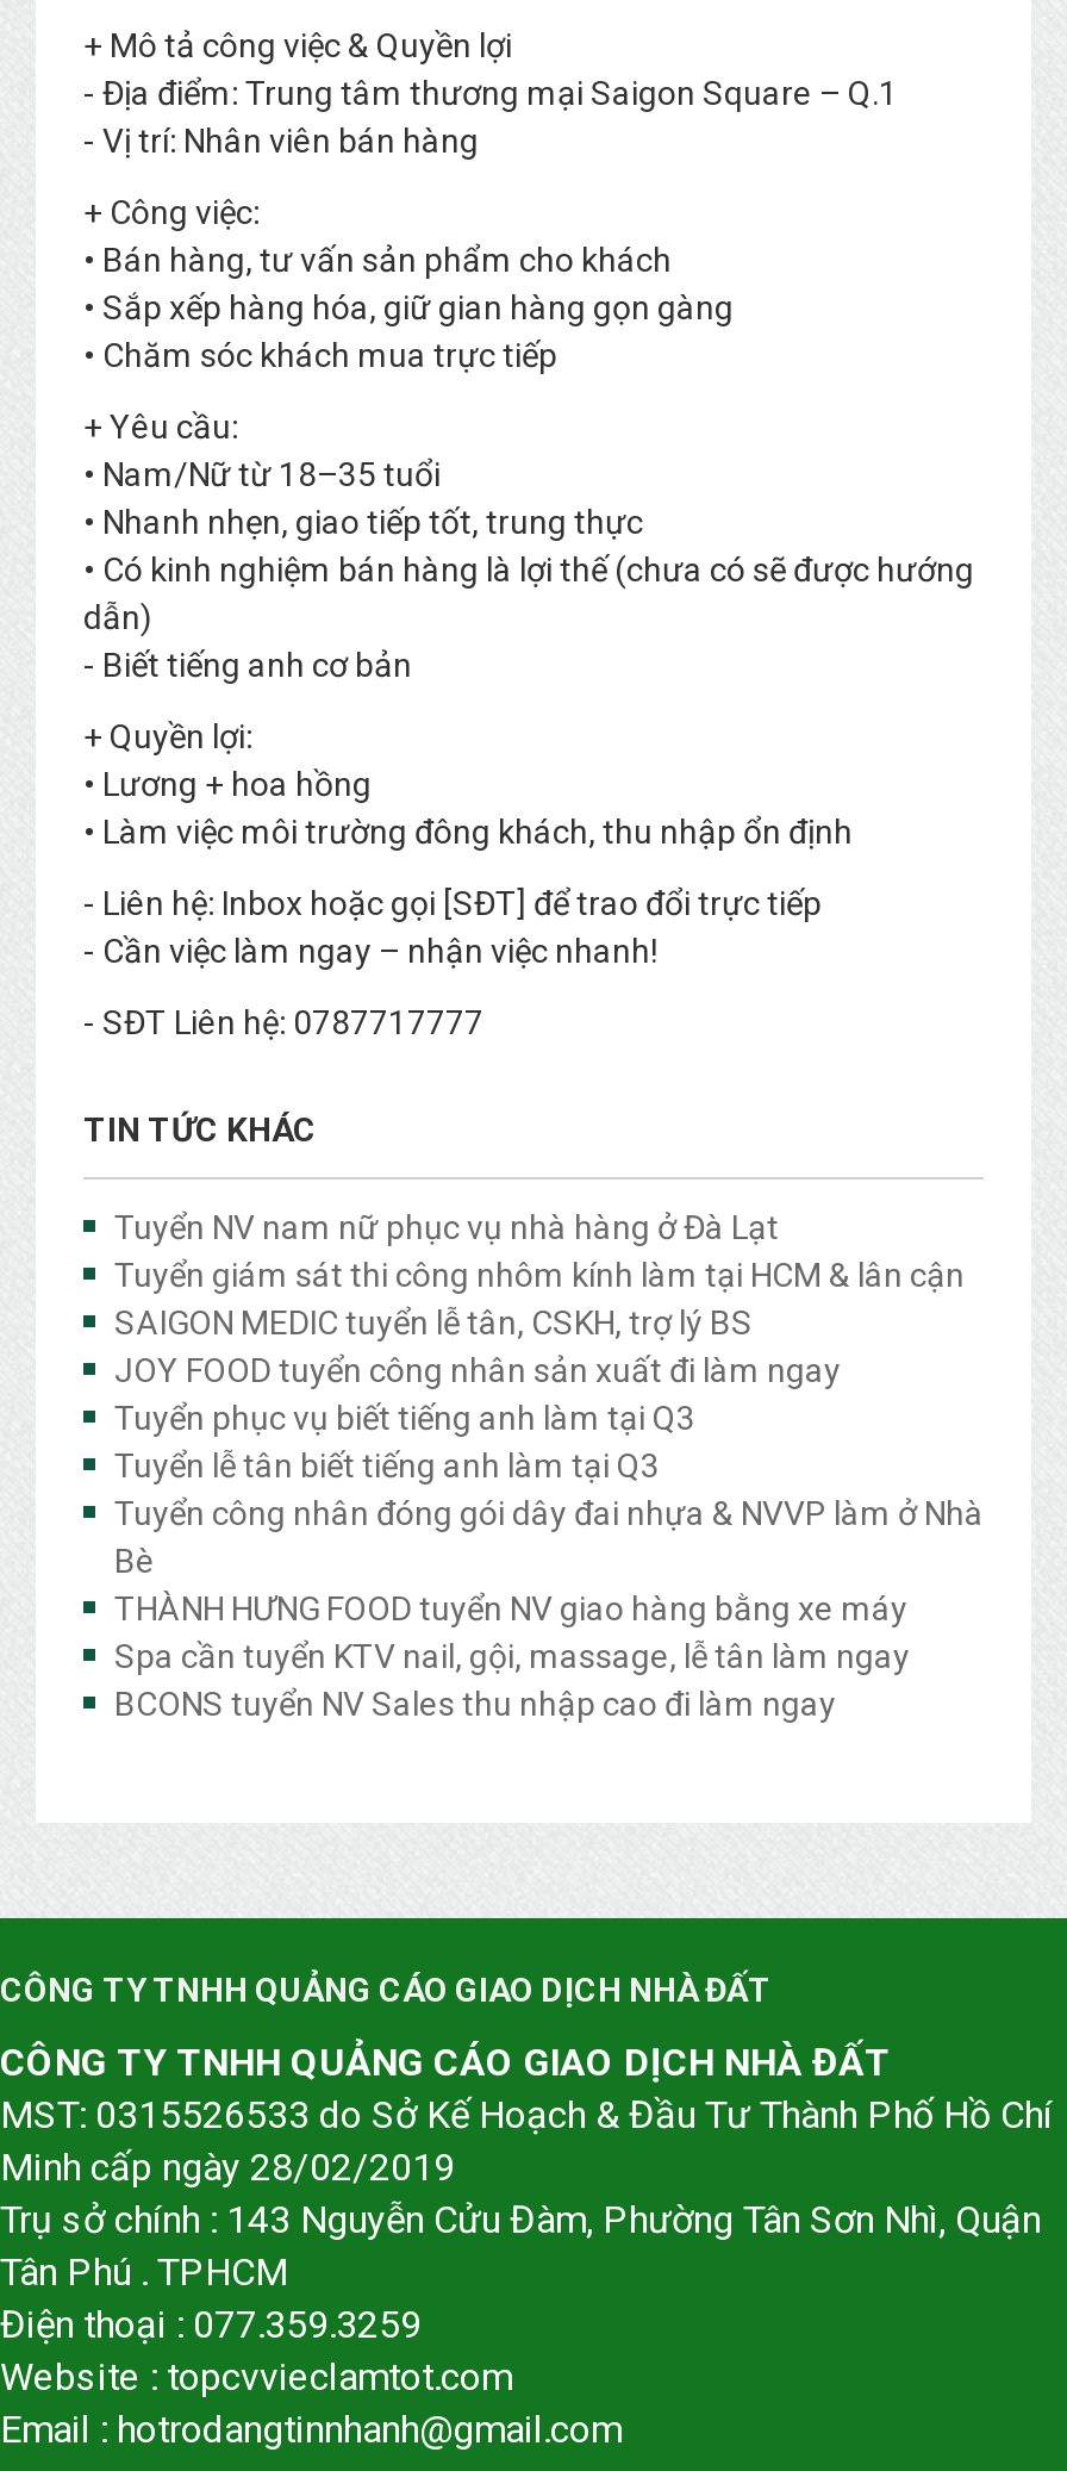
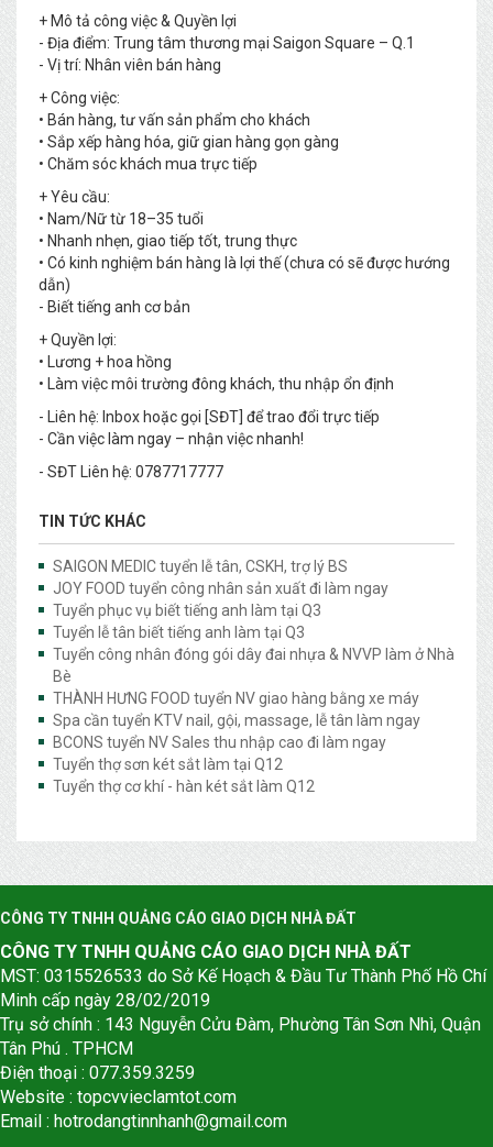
[114,1209,965,1294] Tuyển NV nam nữ phục vụ nhà hàng ở Đà Lạt | Tuyển giám sát thi công nhôm kính làm tại HCM & lân cận -> none
moved [114,1304,984,1723] -> [53,558,454,751]: SAIGON MEDIC tuyển lễ tân, CSKH, trợ lý BS | JOY FOOD tuyển công nhân sản xuất đi làm ngay | Tuyển phục vụ biết tiếng anh làm tại Q3 | ... | Spa cần tuyển KTV nail, gội, massage, lễ tân làm ngay | BCONS tuyển NV Sales thu nhập cao đi làm ngay
none -> [53,756,315,795] Tuyển thợ sơn két sắt làm tại Q12 | Tuyển thợ cơ khí - hàn két sắt làm Q12

